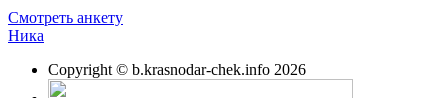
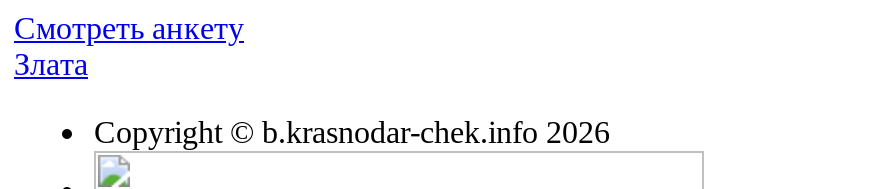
[8,27,44,44] Ника -> [14,46,88,80] Злата

